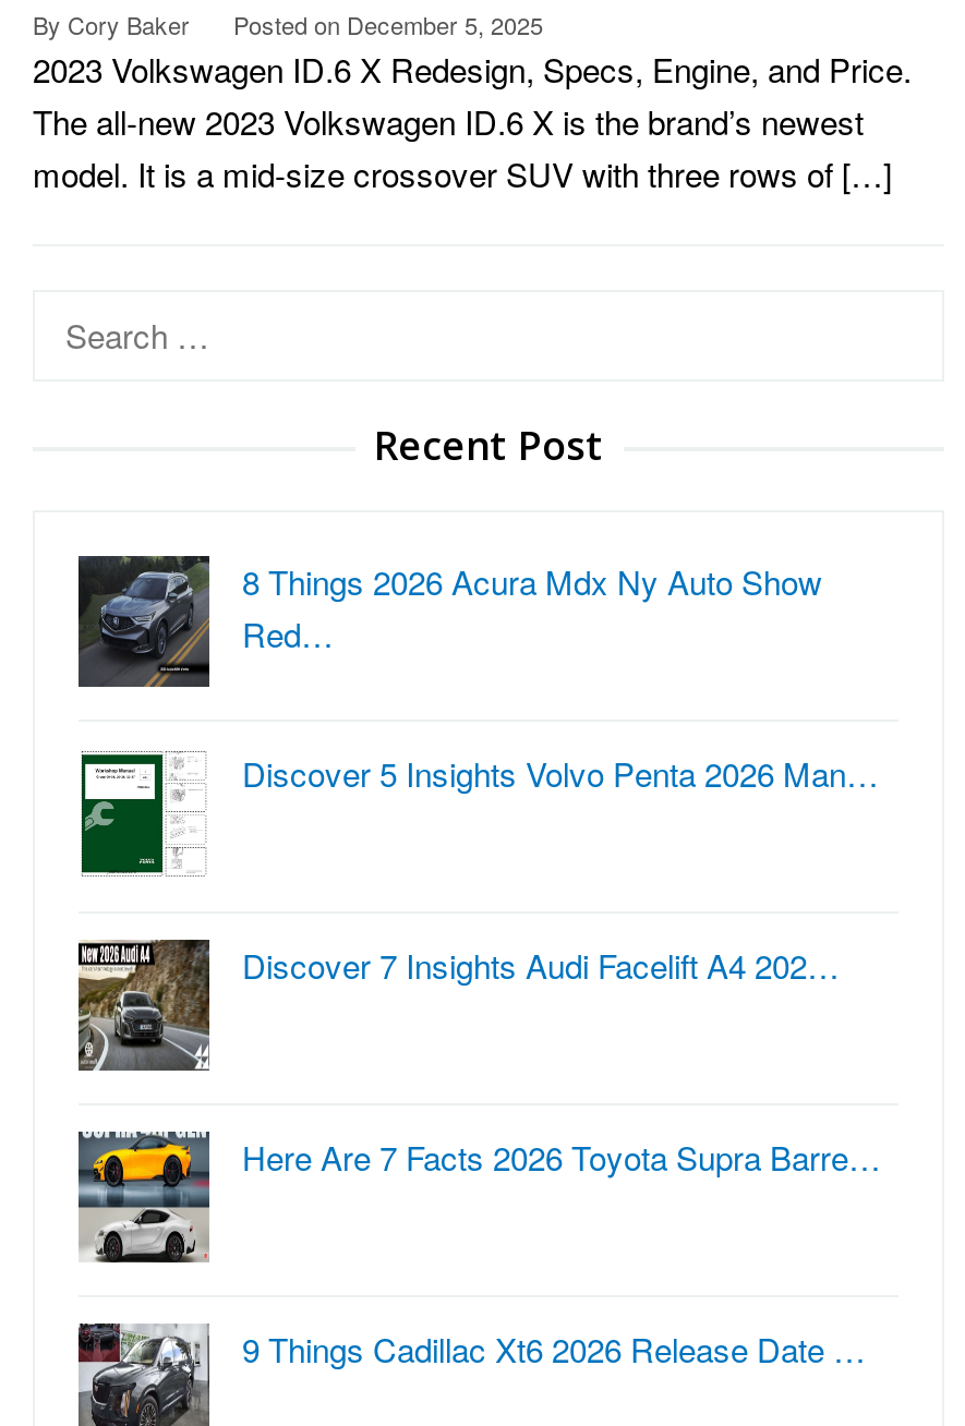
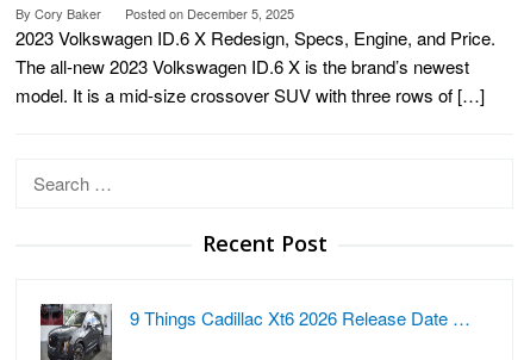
[76,554,879,796] [image] | 8 Things 2026 Acura Mdx Ny Auto Show | Red… | Discover 5 Insights Volvo Penta 2026 Man… -> none
[81,750,185,877] [image] -> none
[79,938,840,1073] [image] | Discover 7 Insights Audi Facelift A4 202… -> none
[79,1129,881,1265] [image] | Here Are 7 Facts 2026 Toyota Supra Barre… -> none

